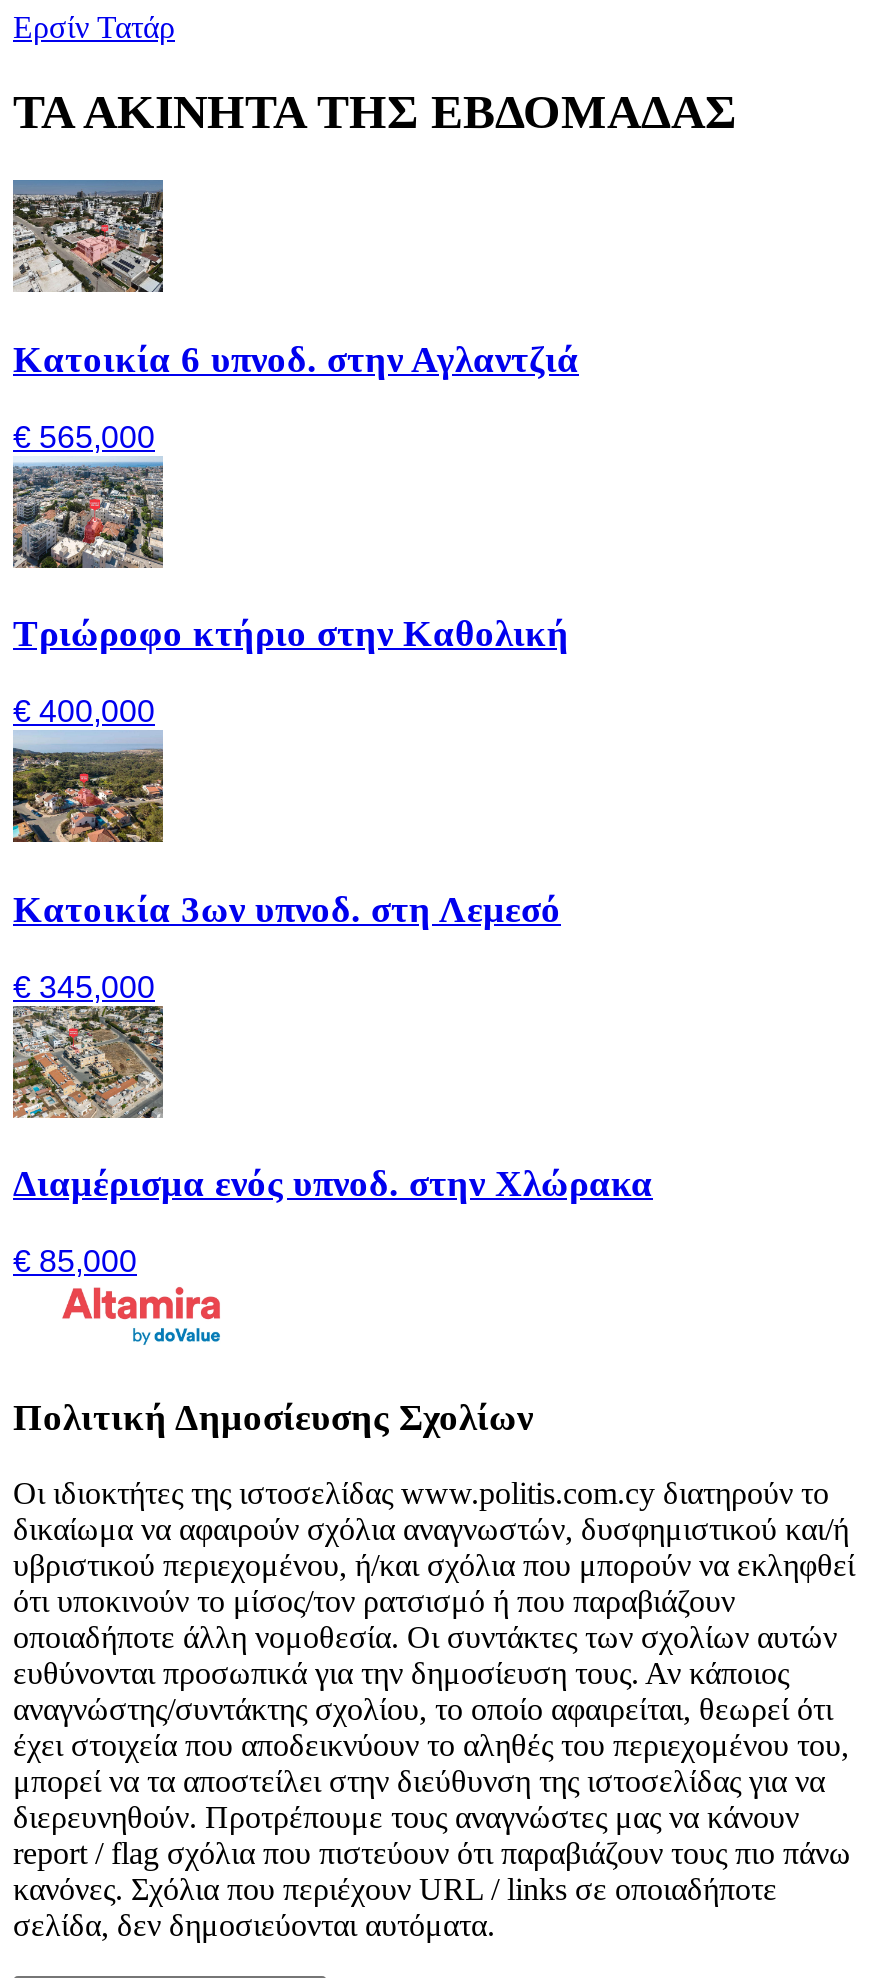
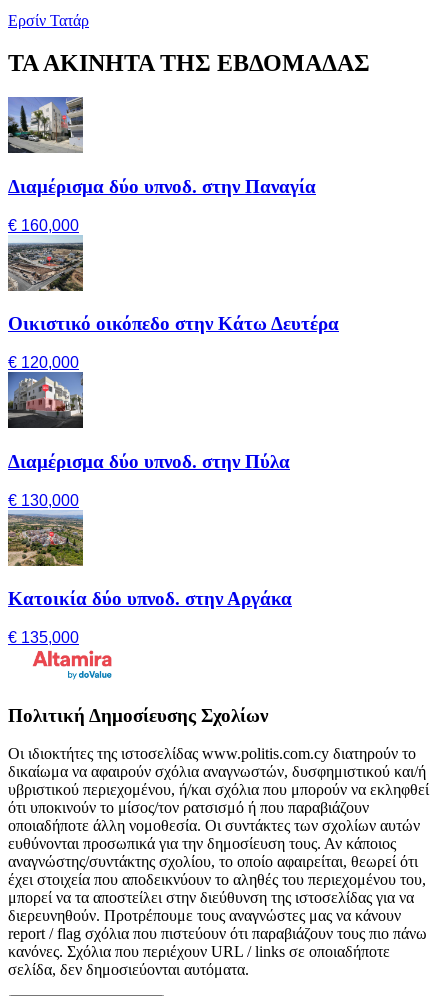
[11,180,579,380] [image] | Κατοικία 6 υπνοδ. στην Αγλαντζιά -> [7,97,316,197] [image] | Διαμέρισμα δύο υπνοδ. στην Παναγία
[13,419,155,453] € 565,000 -> [8,217,79,234] € 160,000
[11,468,569,655] [image] | Τριώροφο κτήριο στην Καθολική -> [8,241,339,334] [image] | Οικιστικό οικόπεδο στην Κάτω Δευτέρα
[13,694,155,728] € 400,000 -> [8,354,79,371] € 120,000
[11,744,561,930] [image] | Κατοικία 3ων υπνοδ. στη Λεμεσό -> [7,379,290,472] [image] | Διαμέρισμα δύο υπνοδ. στην Πύλα
[13,969,155,1003] € 345,000 -> [8,491,79,508] € 130,000
[13,1018,653,1204] [image] | Διαμέρισμα ενός υπνοδ. στην Χλώρακα -> [8,516,292,609] [image] | Κατοικία δύο υπνοδ. στην Αργάκα
[13,1244,137,1278] € 85,000 -> [8,629,79,646] € 135,000

